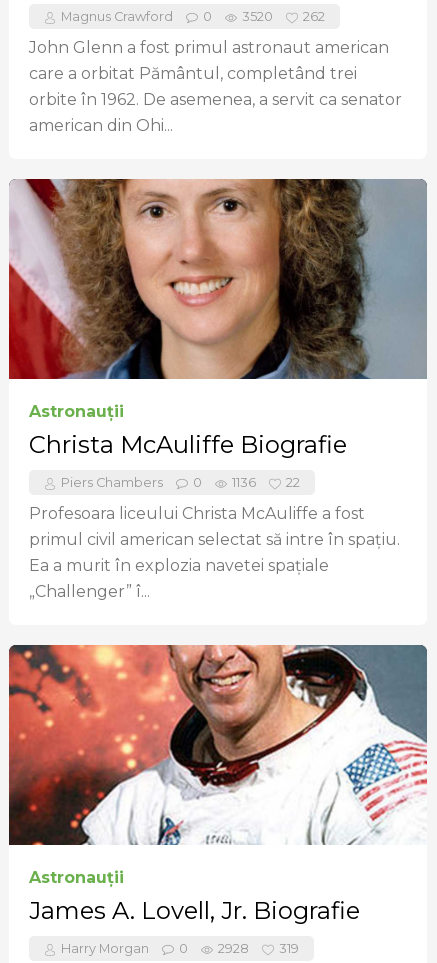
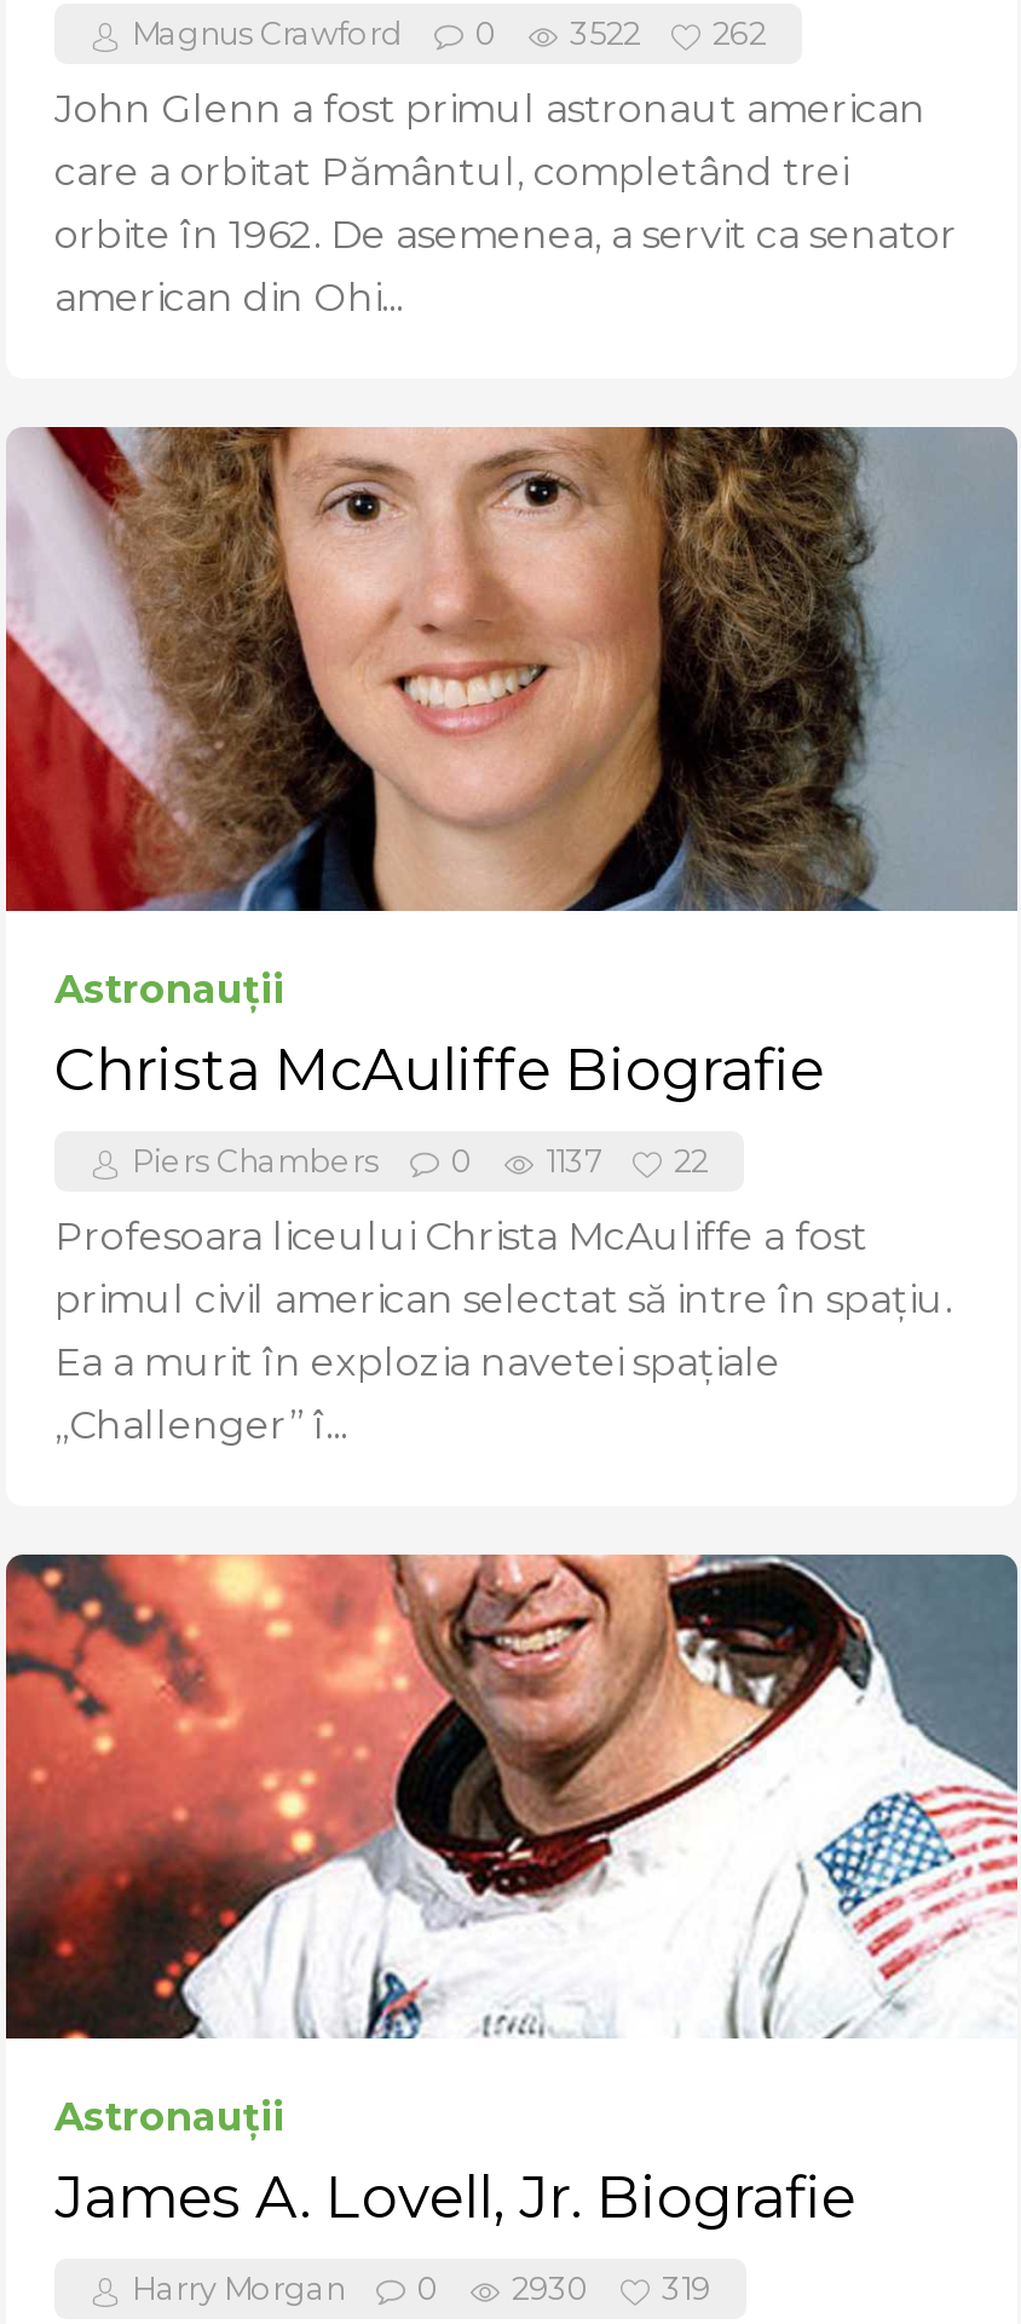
[61,9,325,24] Magnus Crawford 0 3520 262 -> [132,16,766,52] Magnus Crawford 0 3522 262
[61,475,300,490] Piers Chambers 0 1136 22 -> [132,1143,708,1180] Piers Chambers 0 1137 22
[61,941,299,956] Harry Morgan 0 2928 319 -> [132,2271,710,2307] Harry Morgan 0 2930 319

